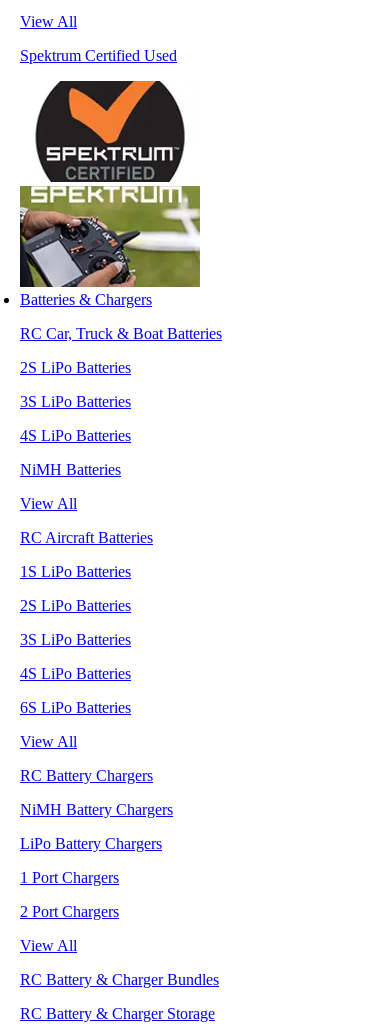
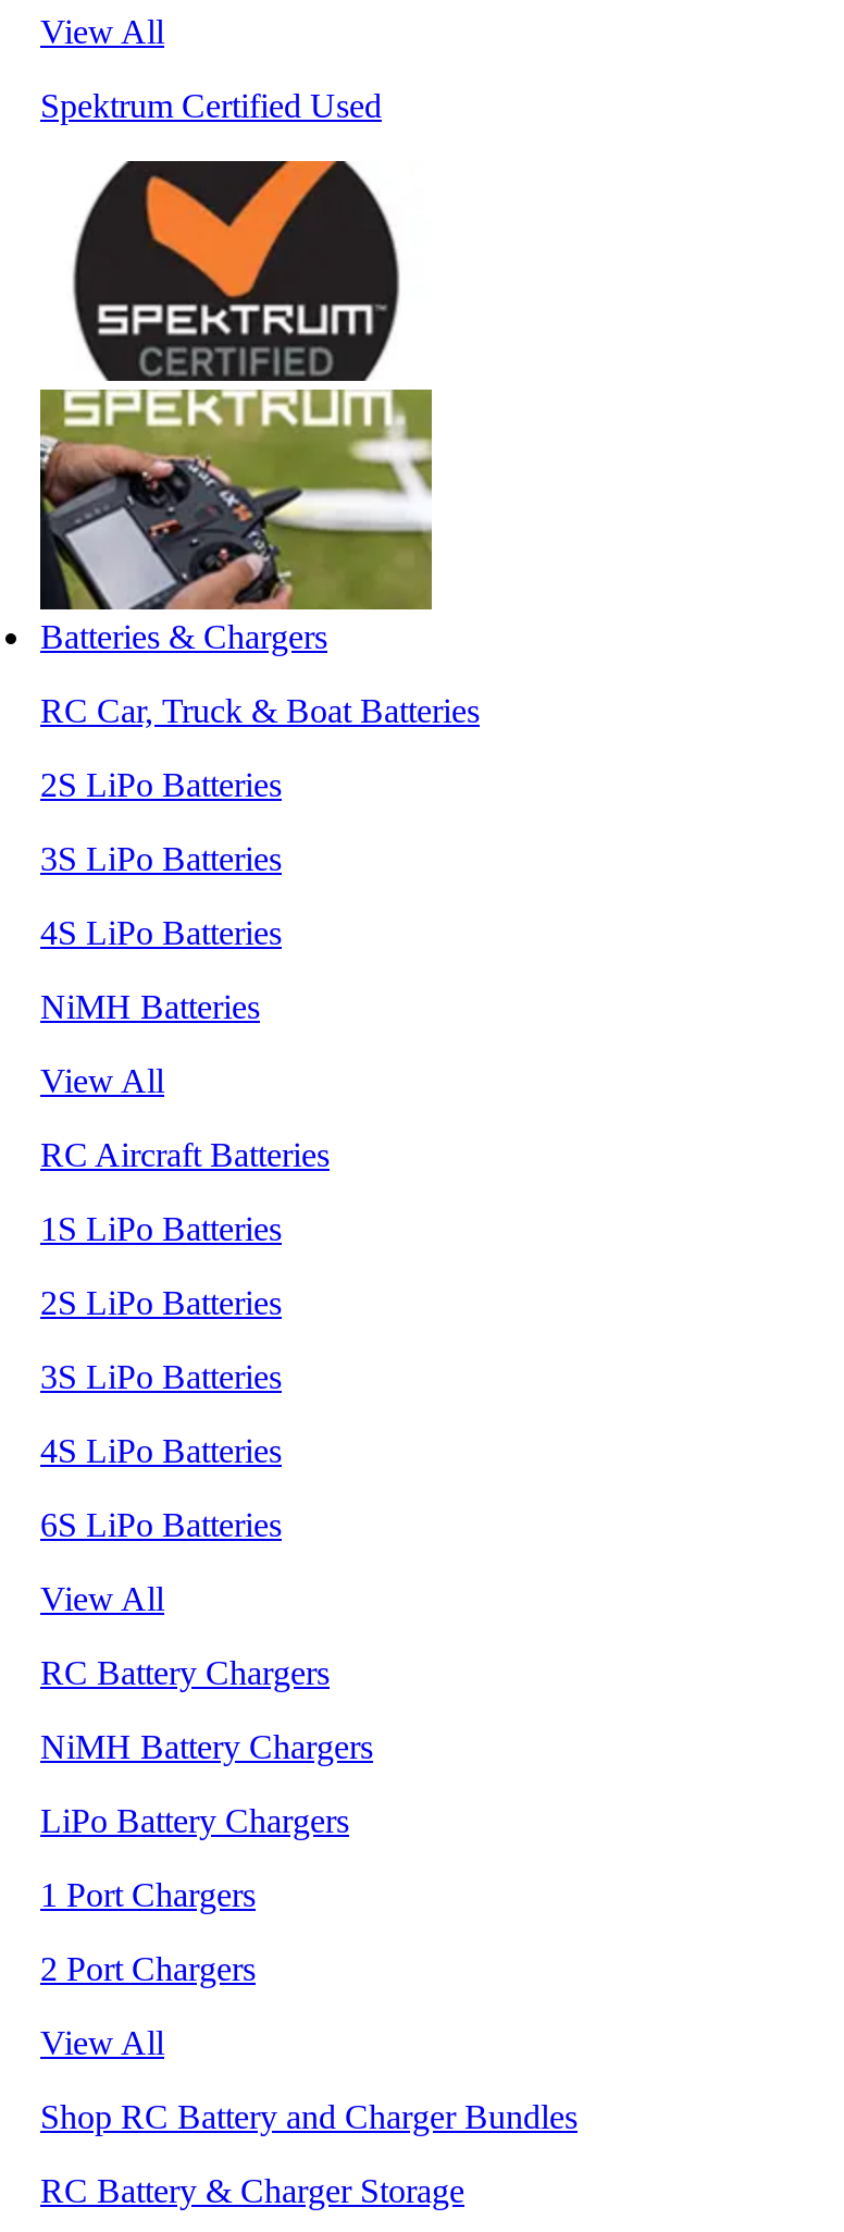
[20,971,219,988] RC Battery & Charger Bundles -> [40,2098,578,2135] Shop RC Battery and Charger Bundles

